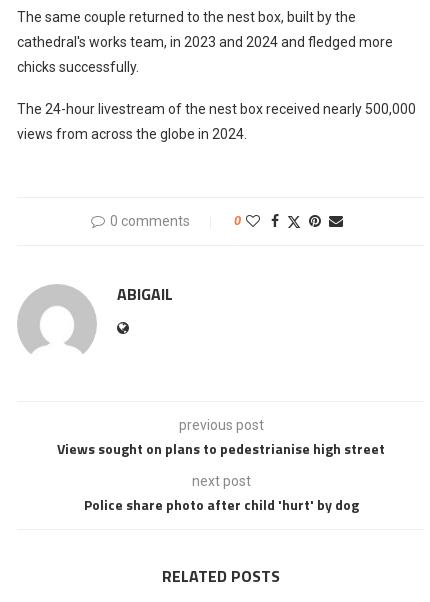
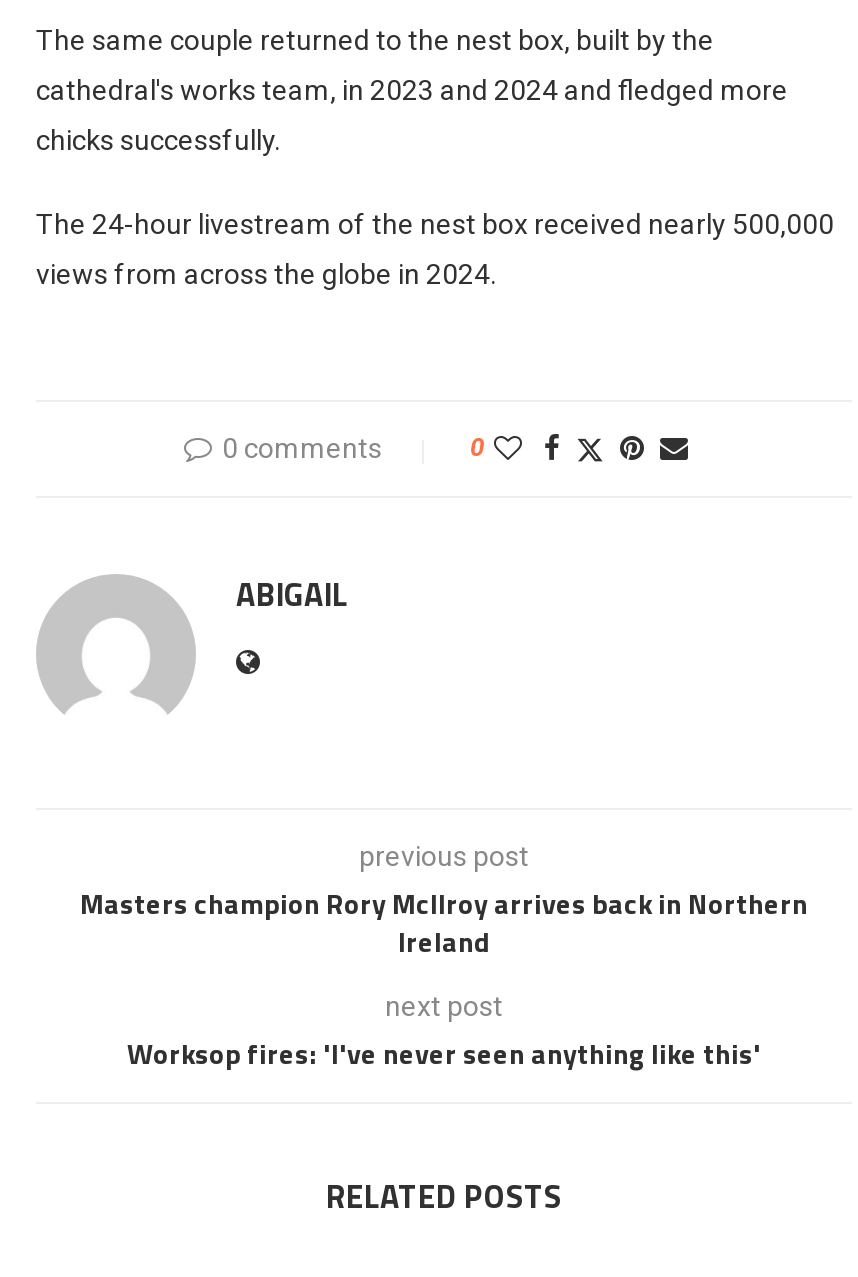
[57,438,385,459] Views sought on plans to pedestrianise high street -> [80,882,808,962] Masters champion Rory McIlroy arrives back in Northern | Ireland
[83,494,358,515] Police share photo after child 'hurt' by dog -> [127,1032,761,1074] Worksop fires: 'I've never seen anything like this'

